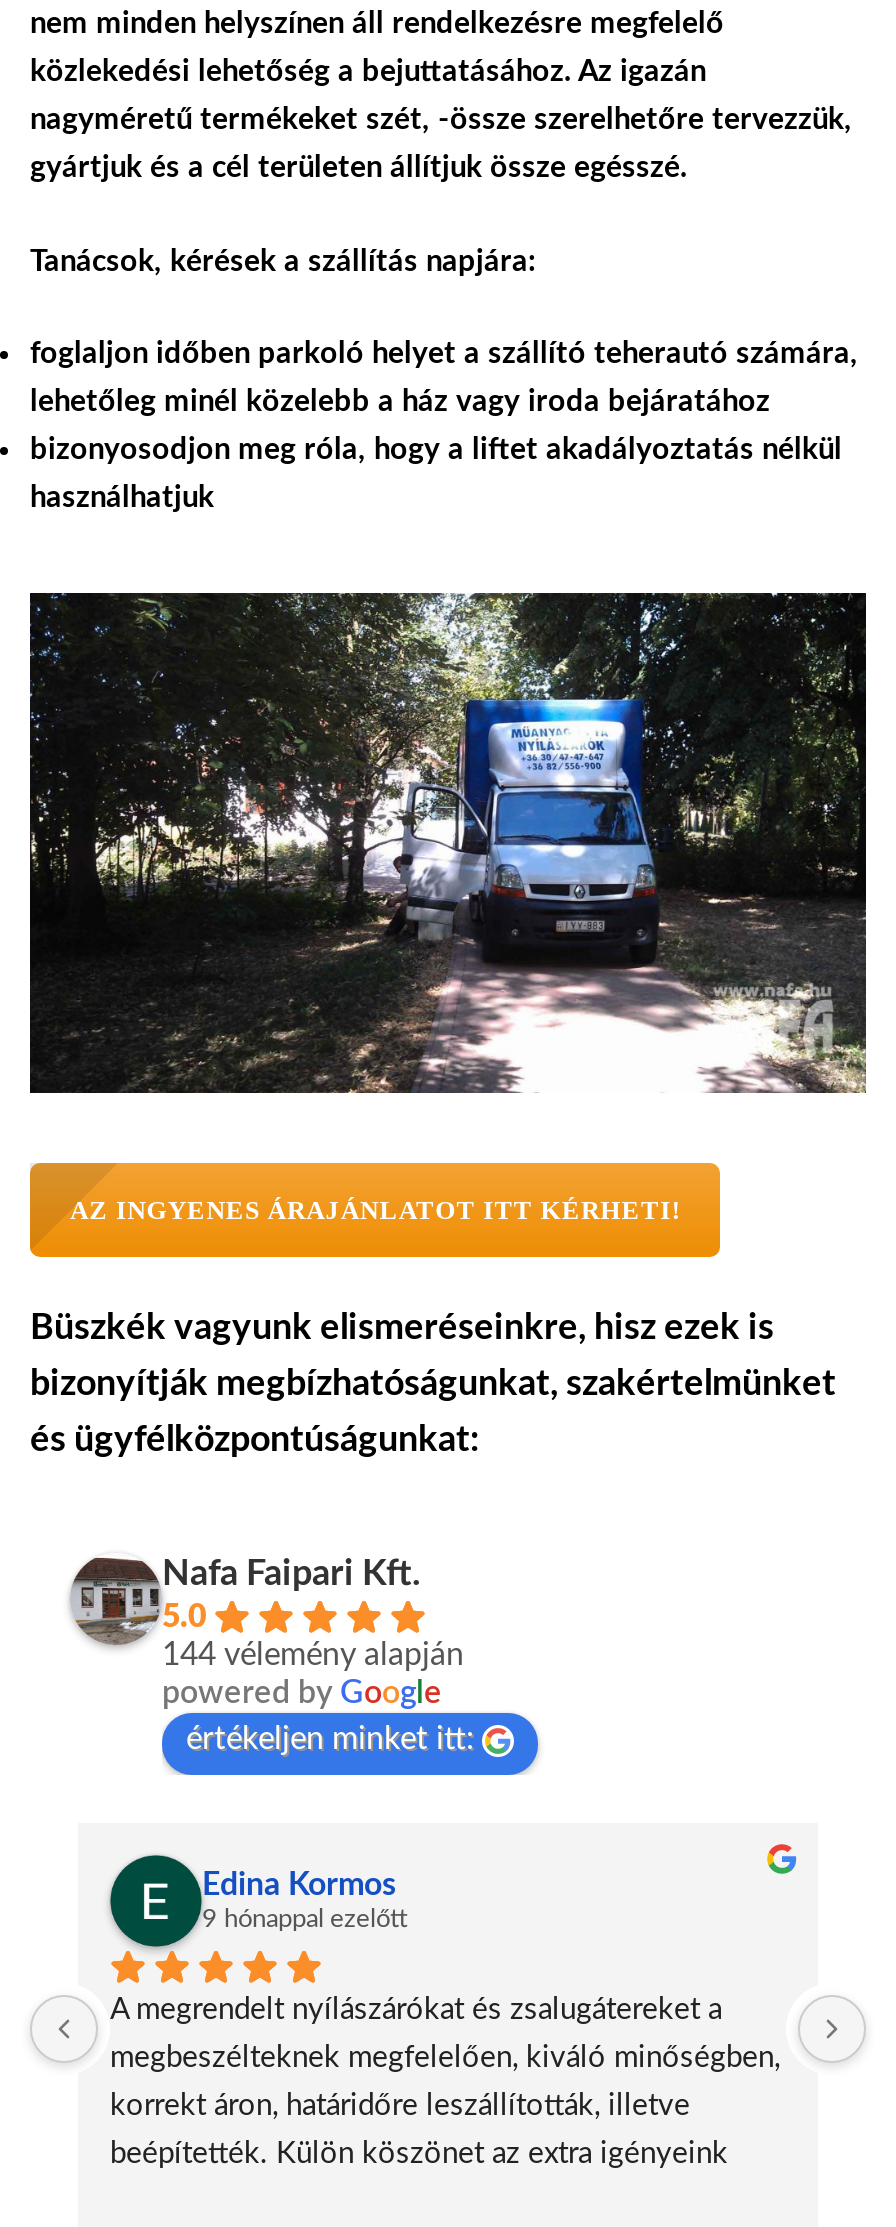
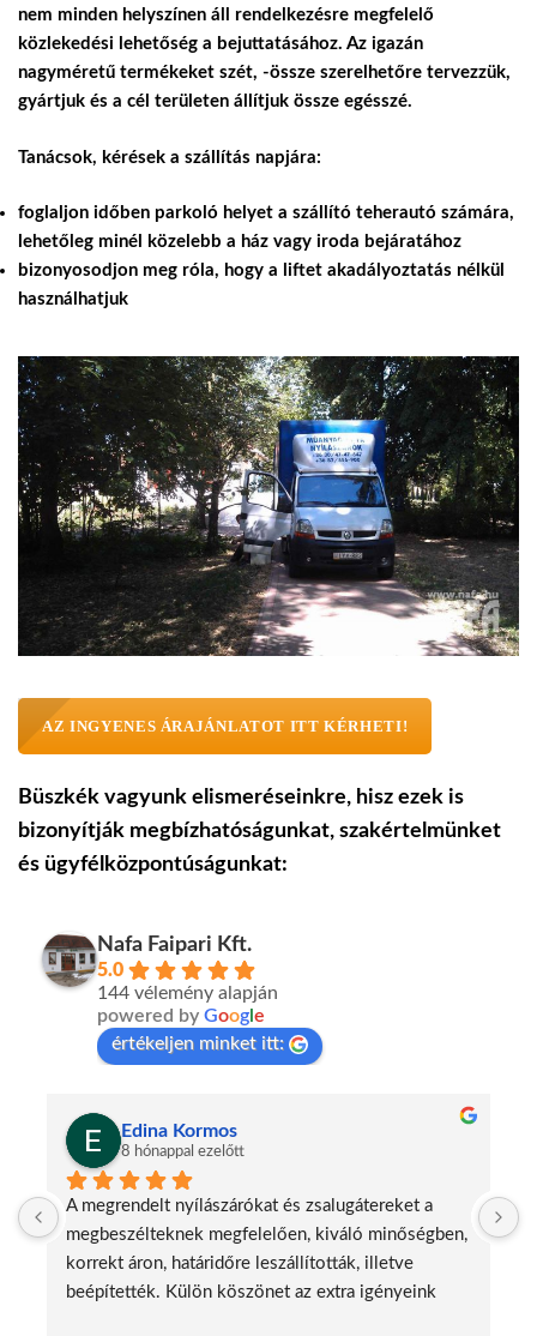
[202,1907,408,1933] 9 hónappal ezelőtt -> [121,1144,245,1159] 8 hónappal ezelőtt

